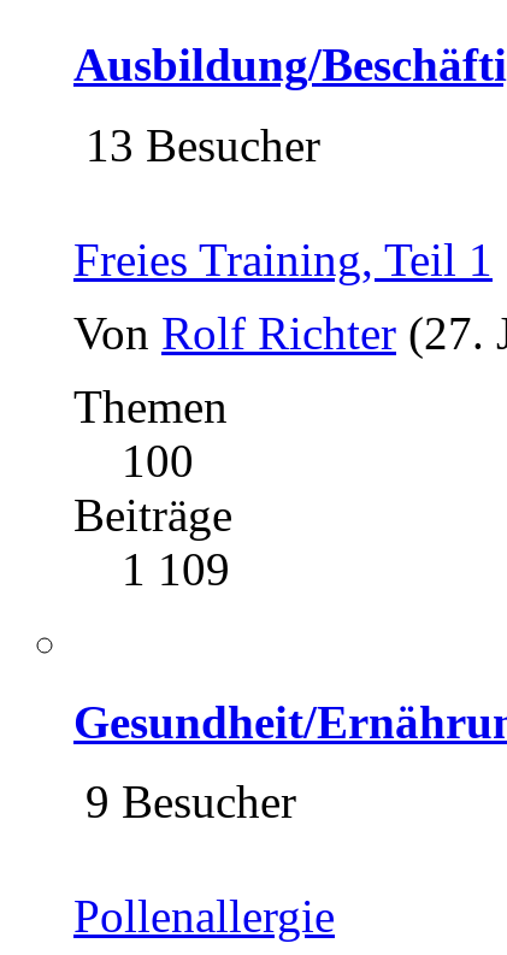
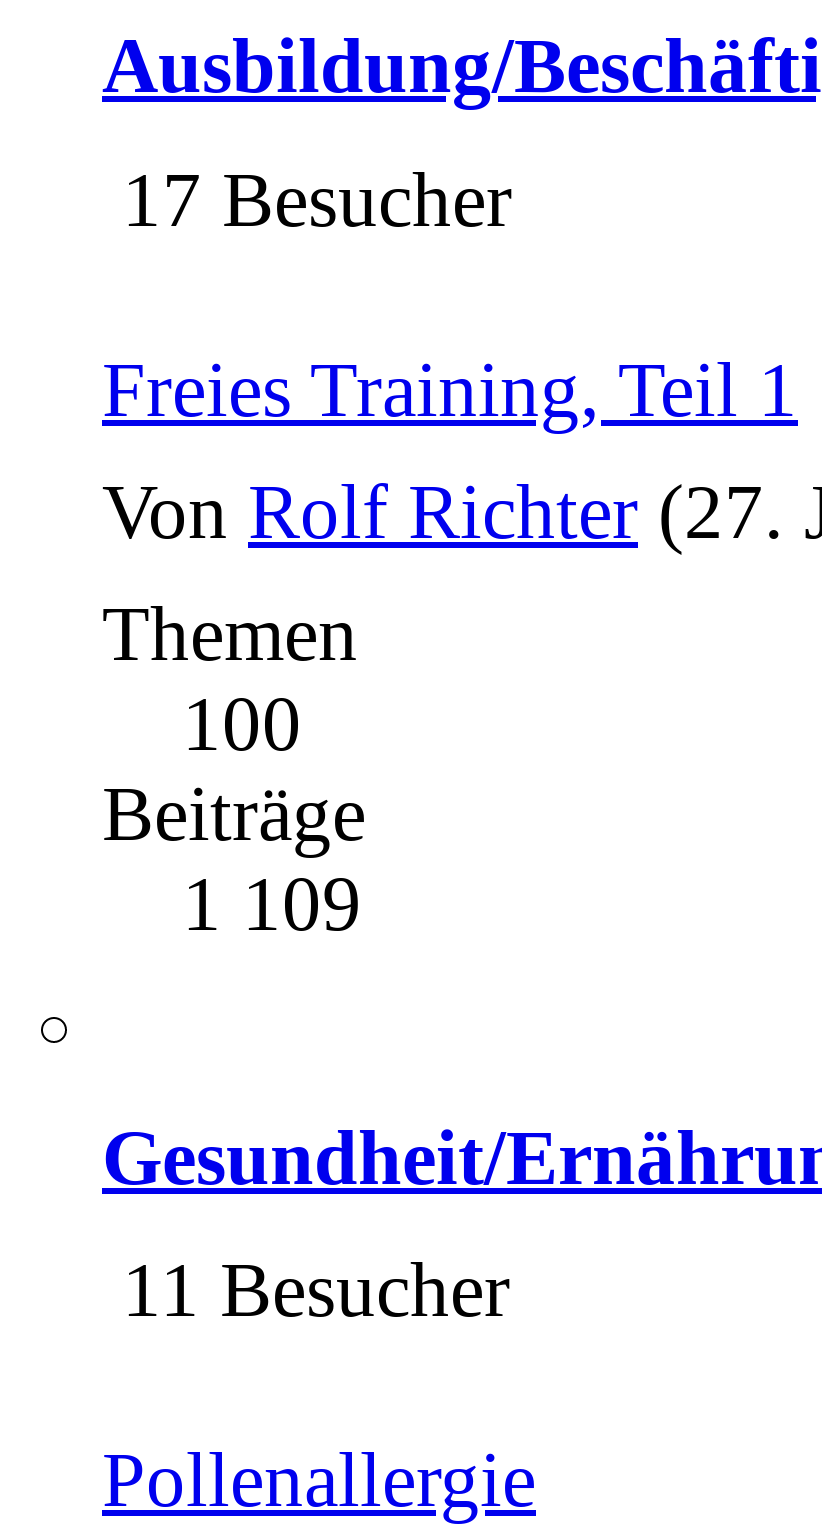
[73,119,320,171] 13 Besucher -> [102,155,512,241] 17 Besucher
[73,776,296,828] 9 Besucher -> [102,1246,510,1332] 11 Besucher

